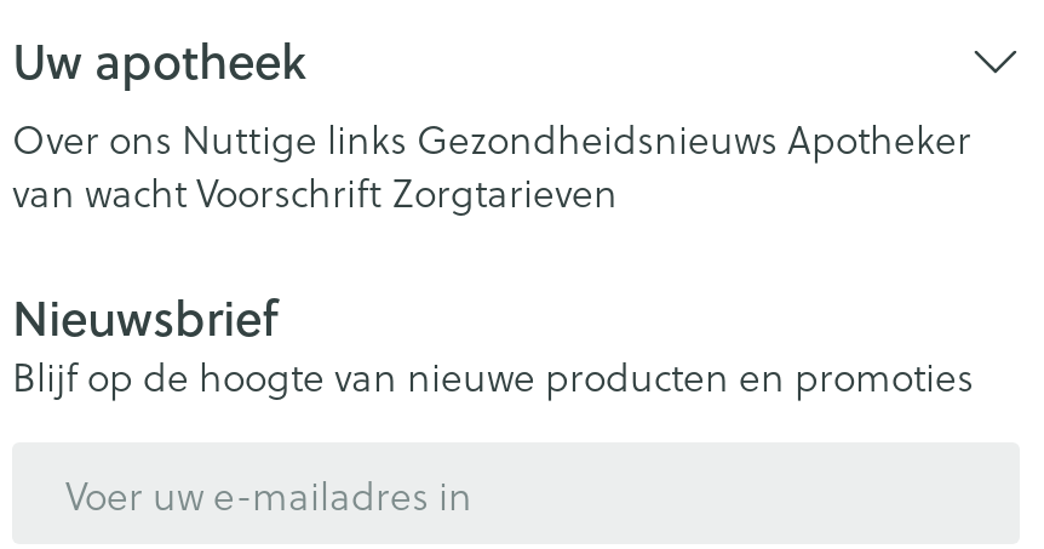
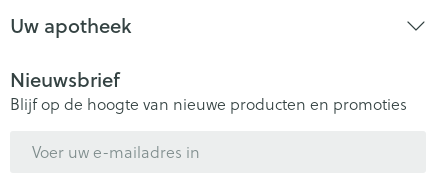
[12,110,971,219] Over ons Nuttige links Gezondheidsnieuws Apotheker | van wacht Voorschrift Zorgtarieven -> none

